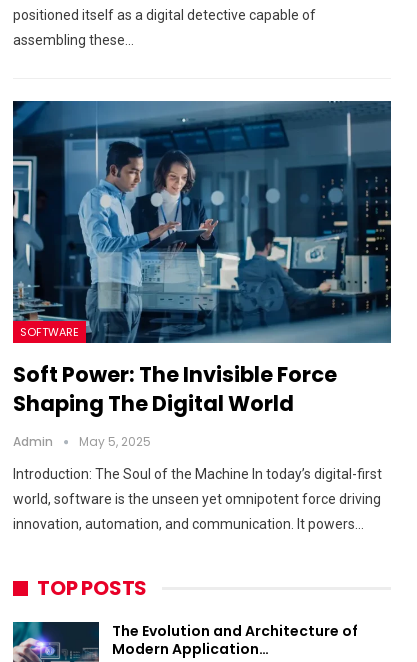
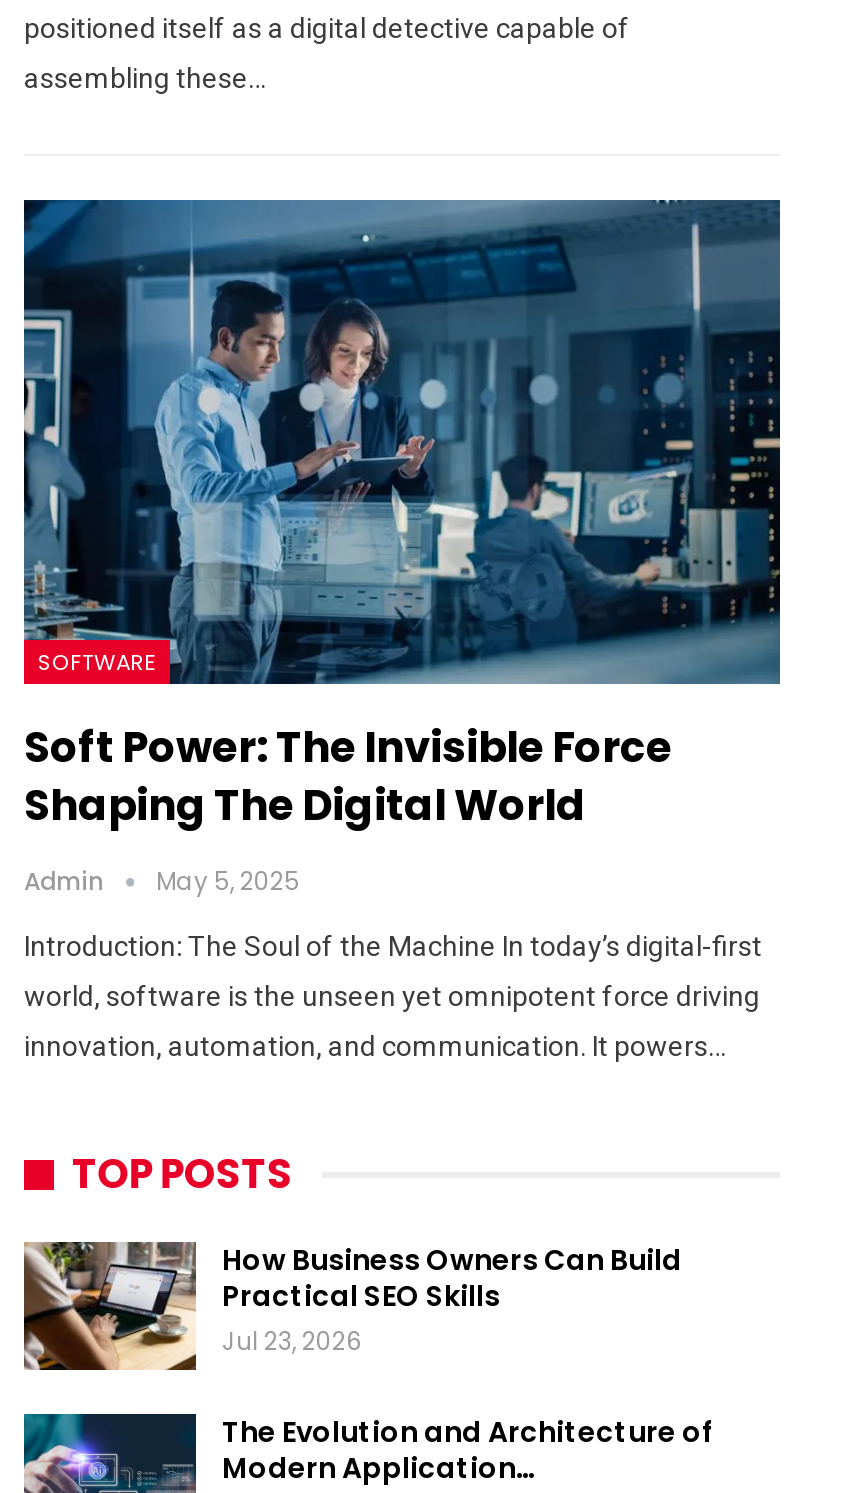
none -> [22,1240,682,1374] [image] | How Business Owners Can Build | Practical SEO Skills | Jul 23, 2026

